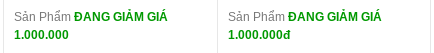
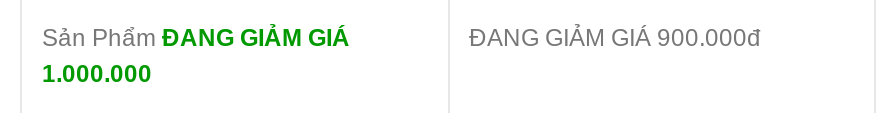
[227,10,381,42] Sản Phẩm ĐANG GIẢM GIÁ | 1.000.000đ -> [469,24,761,52] ĐANG GIẢM GIÁ 900.000đ

